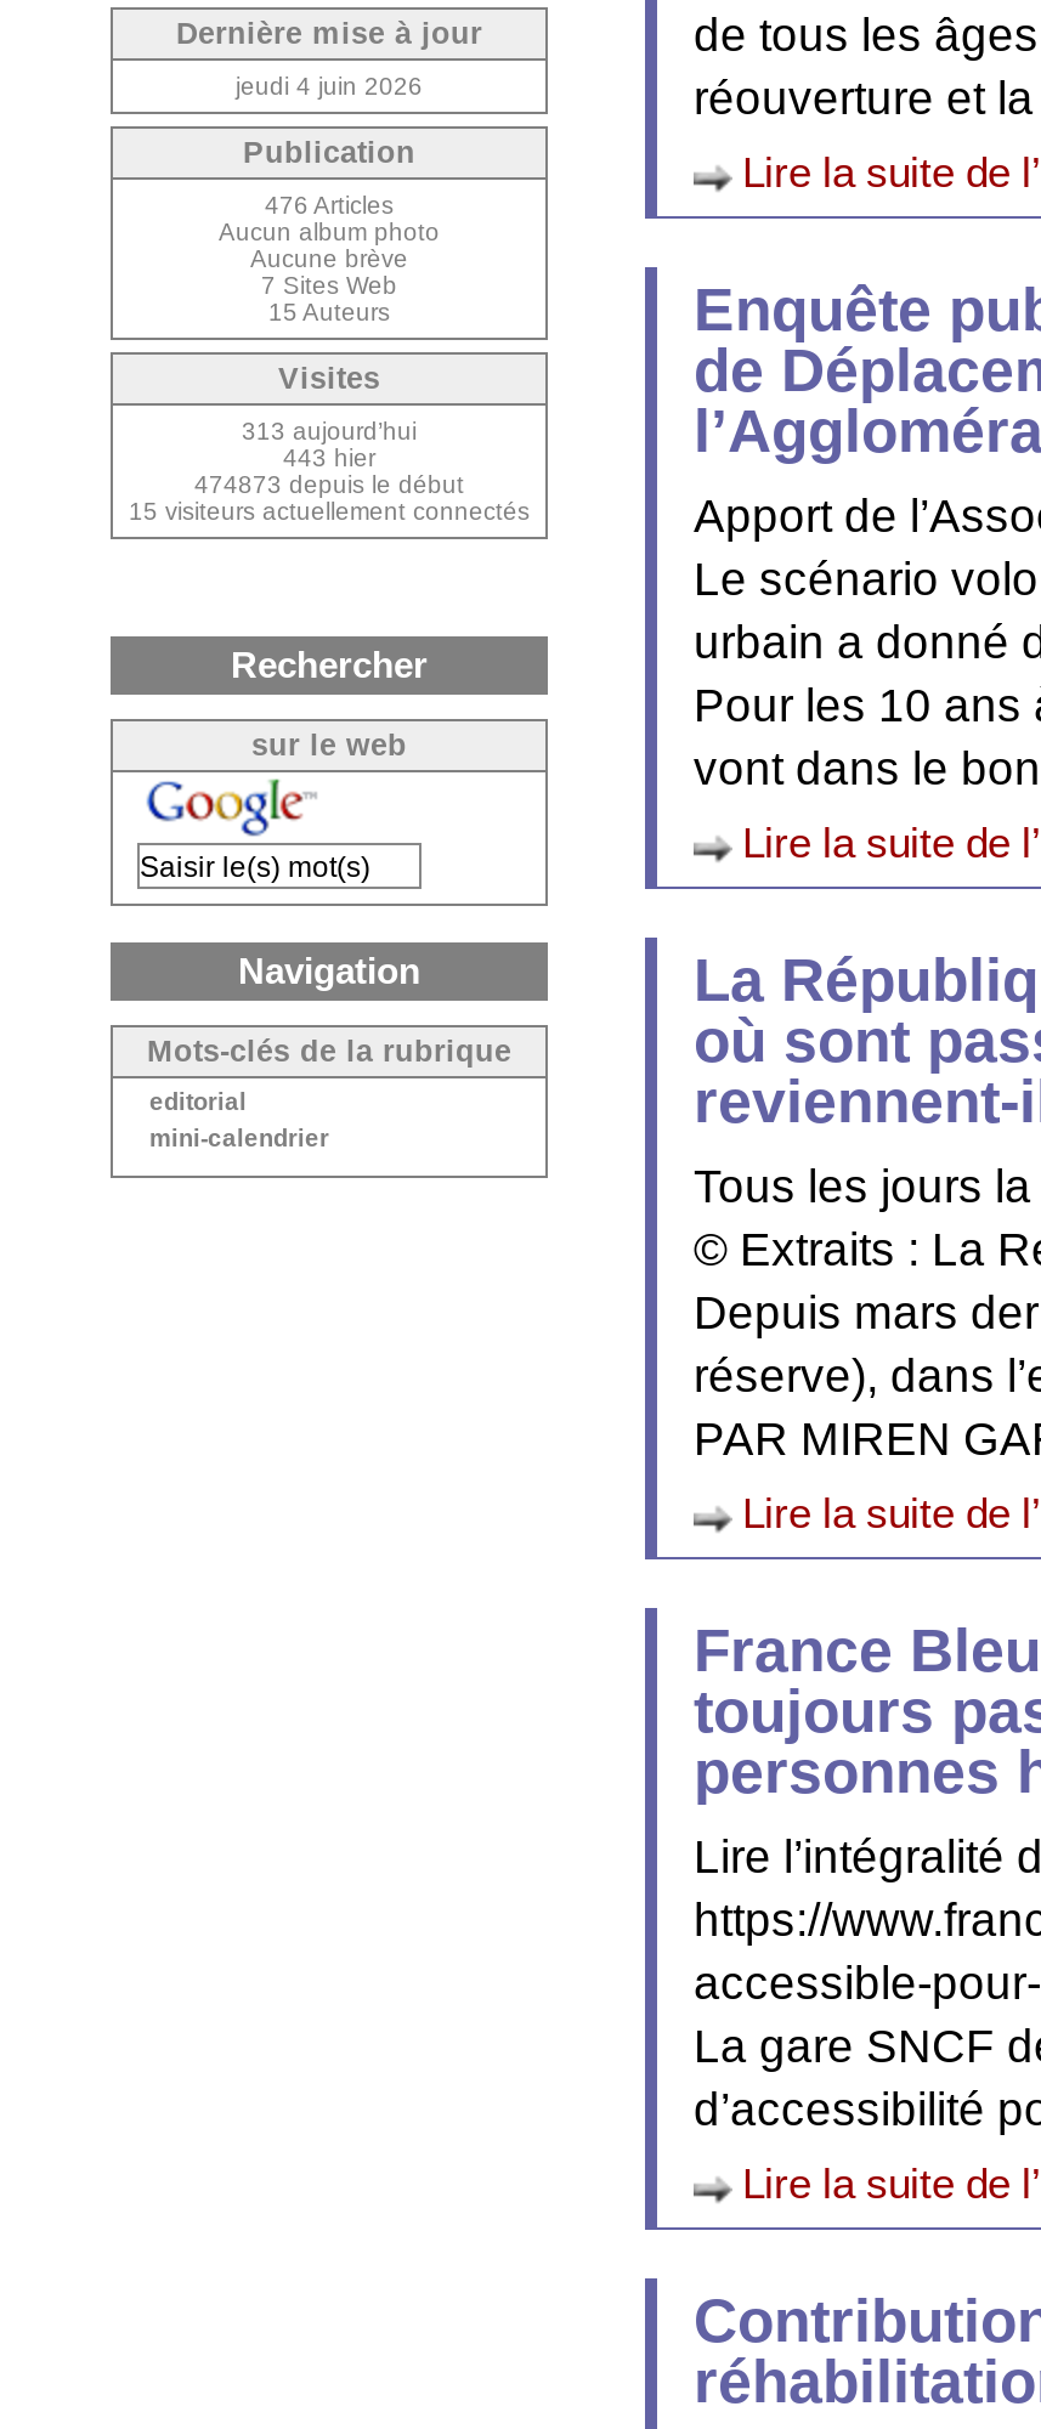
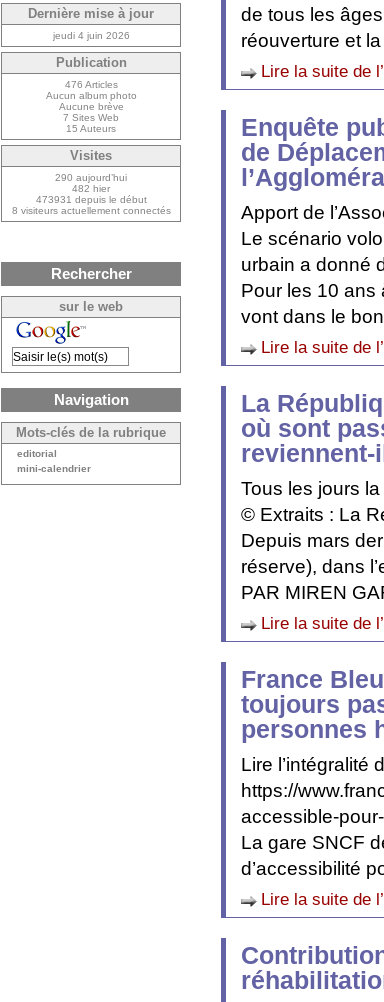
[242,418,417,445] 313 aujourd’hui -> [55,172,127,183] 290 aujourd’hui
[283,445,375,471] 443 hier -> [72,183,110,194] 482 hier
[194,471,464,498] 474873 depuis le début -> [35,194,146,205] 473931 depuis le début
[129,498,530,525] 15 visiteurs actuellement connectés -> [11,205,170,216] 8 visiteurs actuellement connectés

